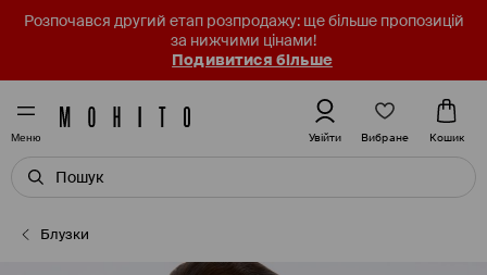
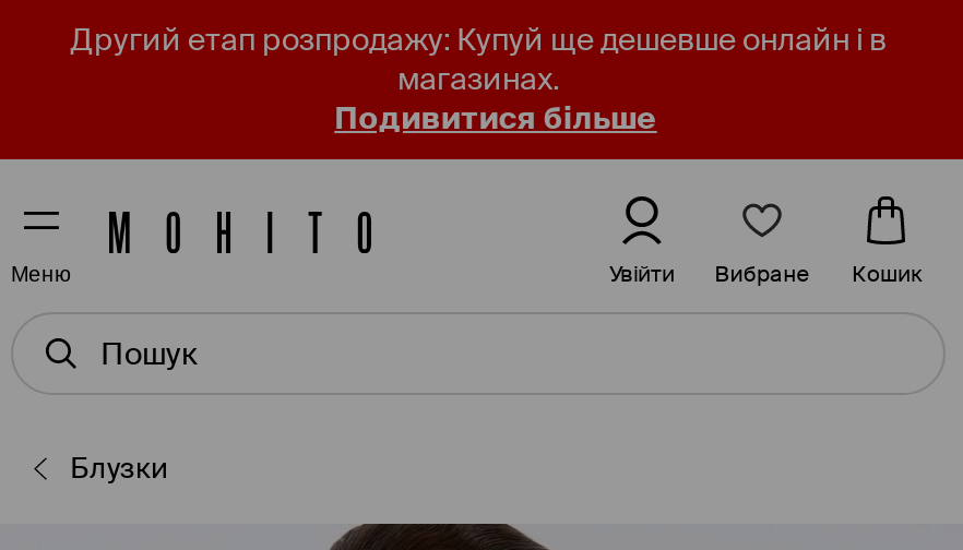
[23,11,464,50] Розпочався другий етап розпродажу: ще більше пропозицій | за нижчими цінами! -> [70,20,887,98] Другий етап розпродажу: Купуй ще дешевше онлайн і в | магазинах.

